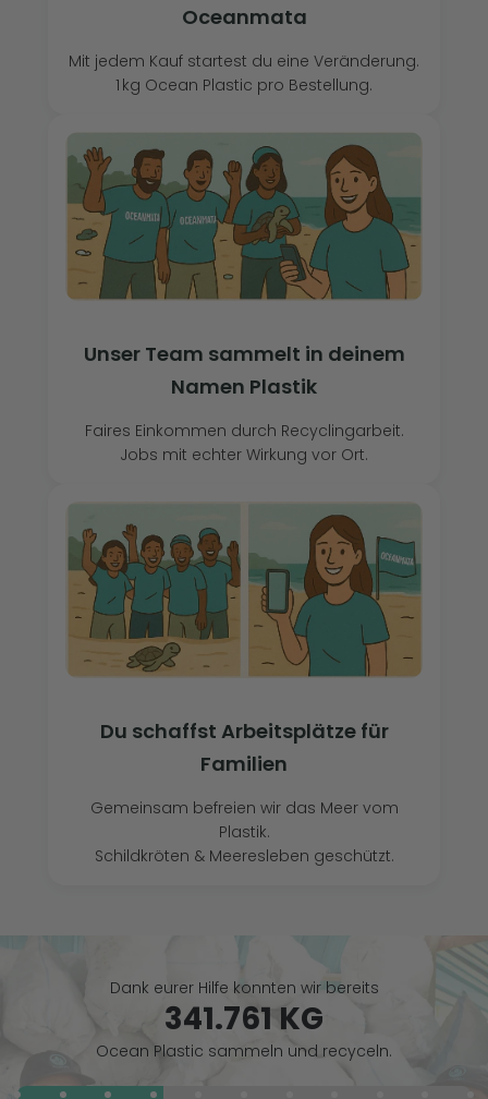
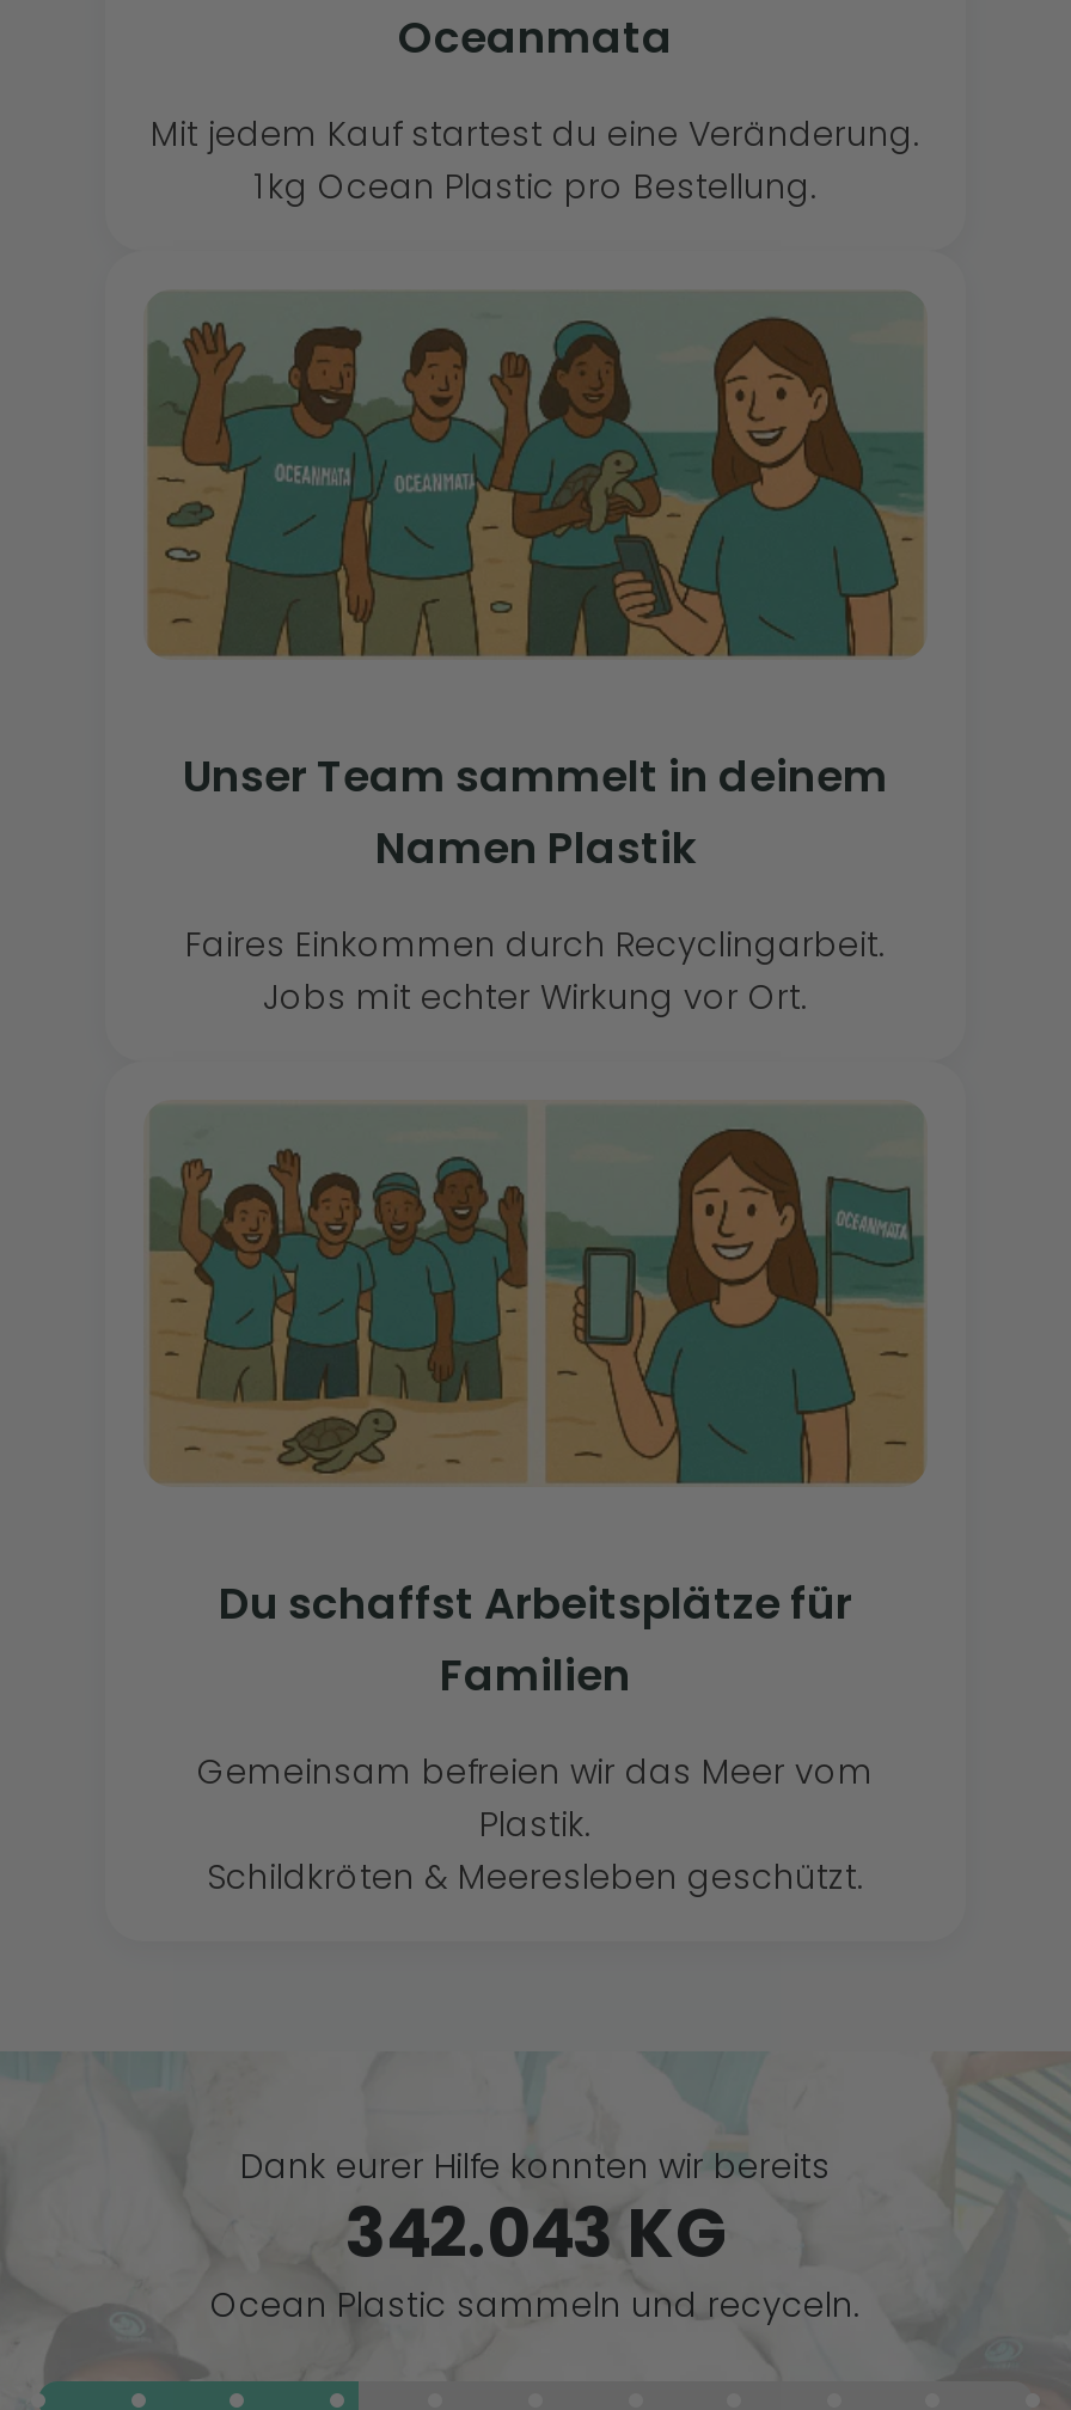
[164,997,324,1040] 341.761 KG -> [345,2186,726,2280] 342.043 KG

